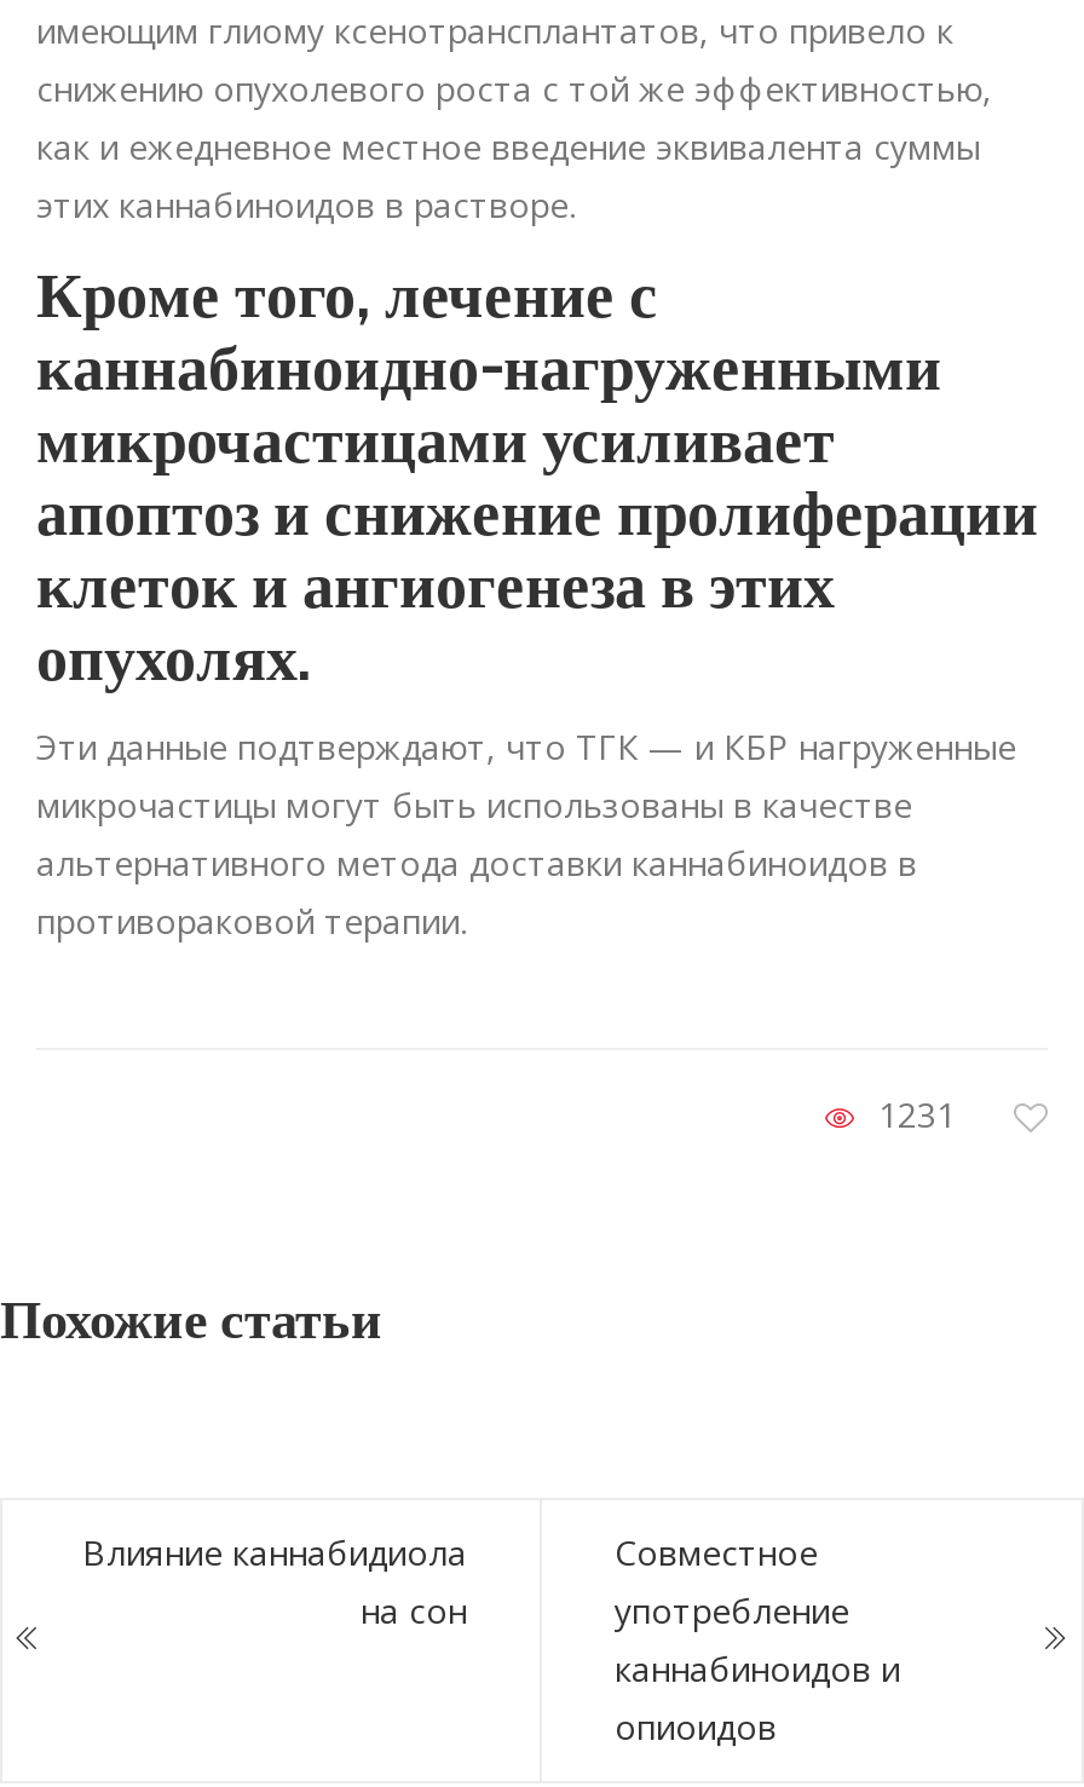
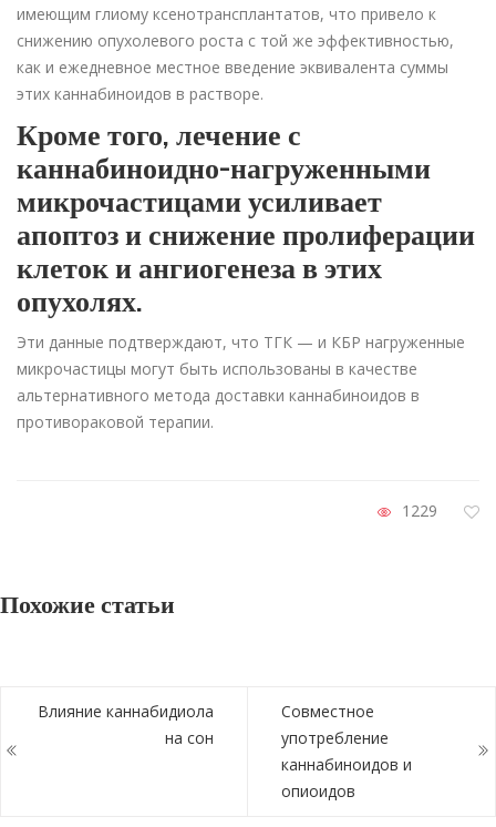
[878,1092,956,1138] 1231 -> [402,500,437,521] 1229

